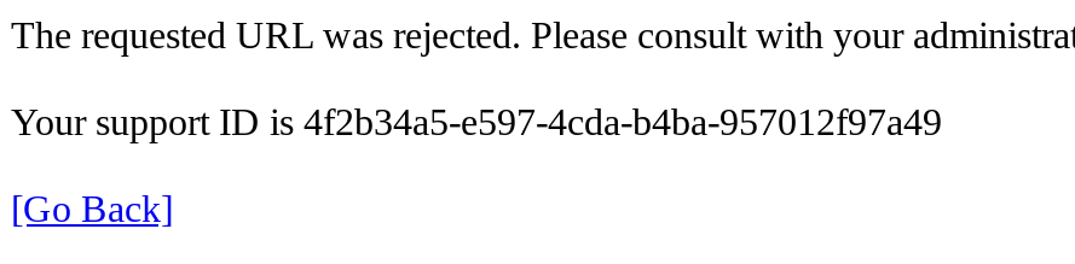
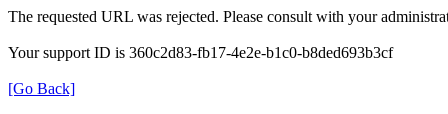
[11,101,942,142] Your support ID is 4f2b34a5-e597-4cda-b4ba-957012f97a49 -> [8,44,393,61] Your support ID is 360c2d83-fb17-4e2e-b1c0-b8ded693b3cf

